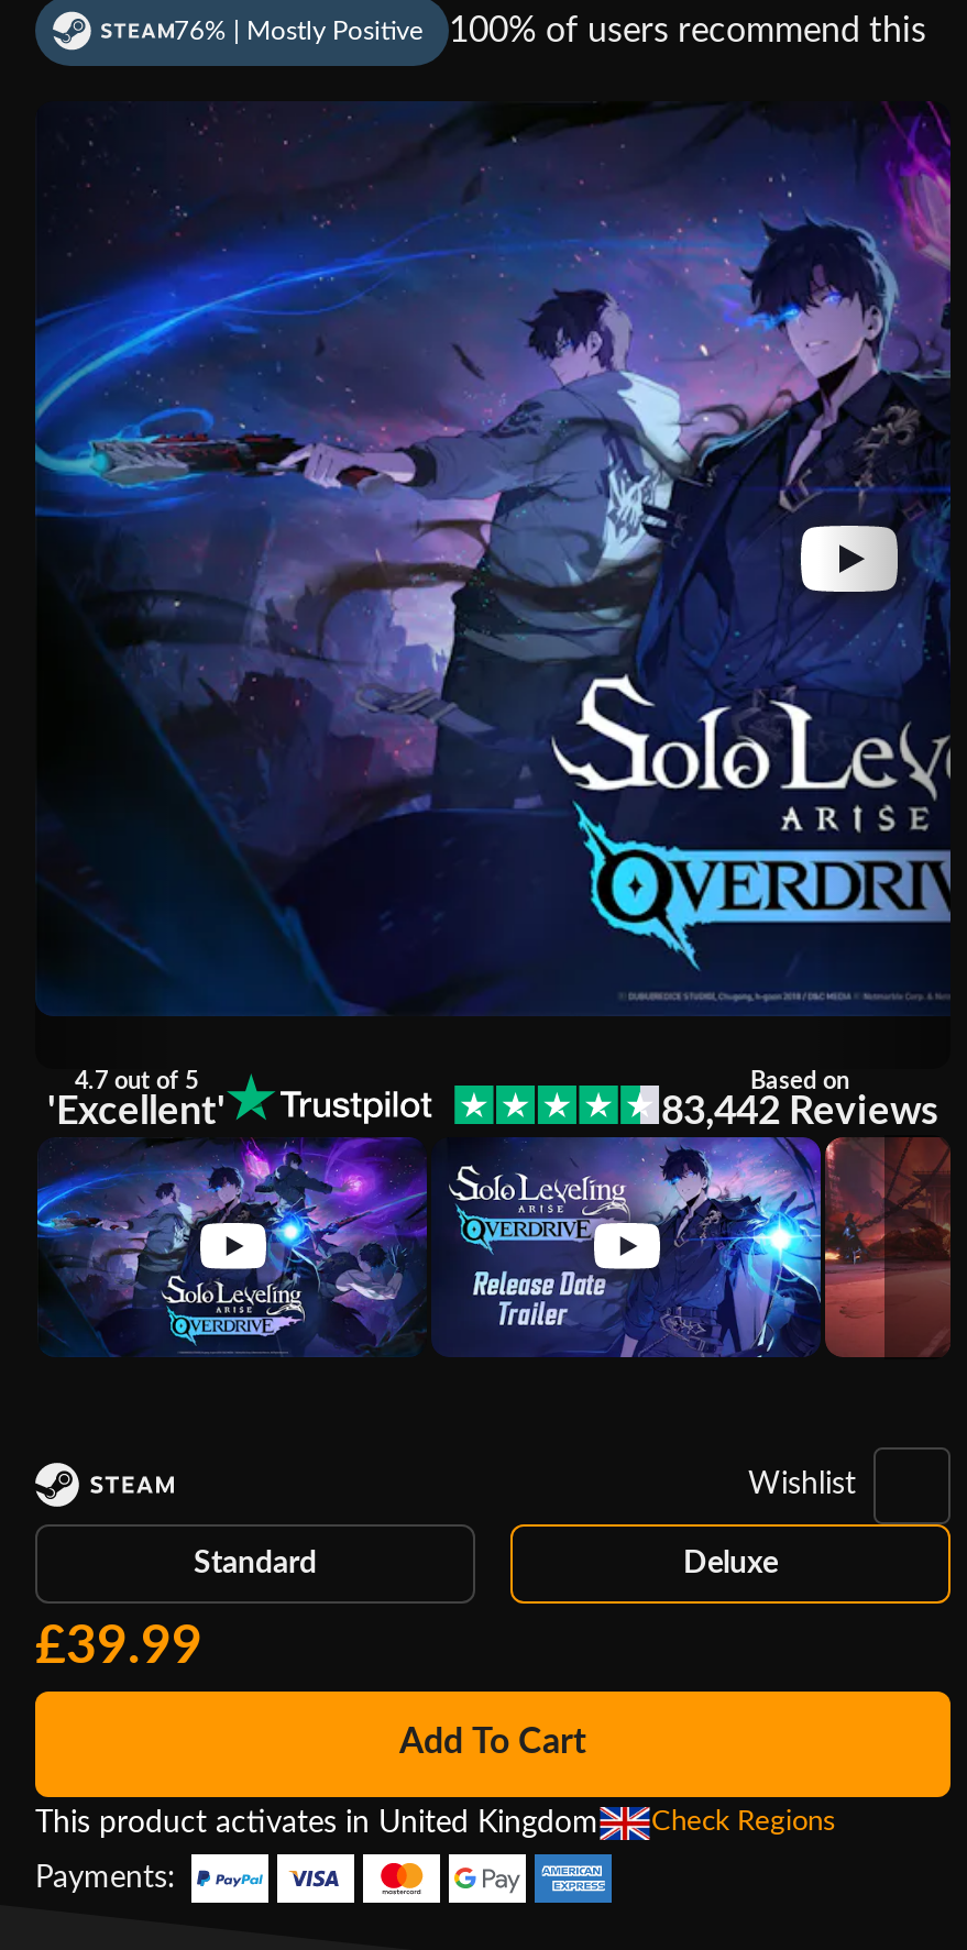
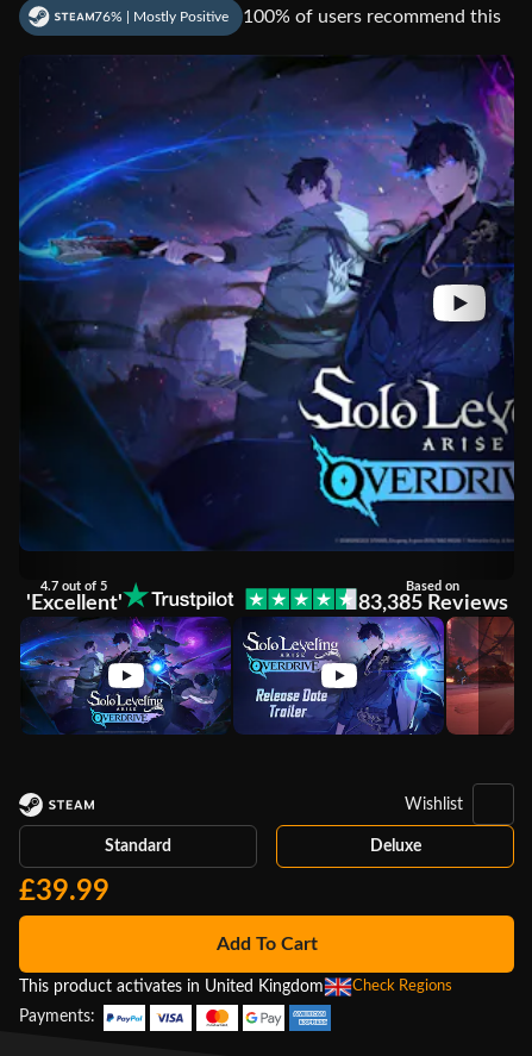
[661,1094,938,1134] 83,442 Reviews -> [358,593,508,614] 83,385 Reviews

